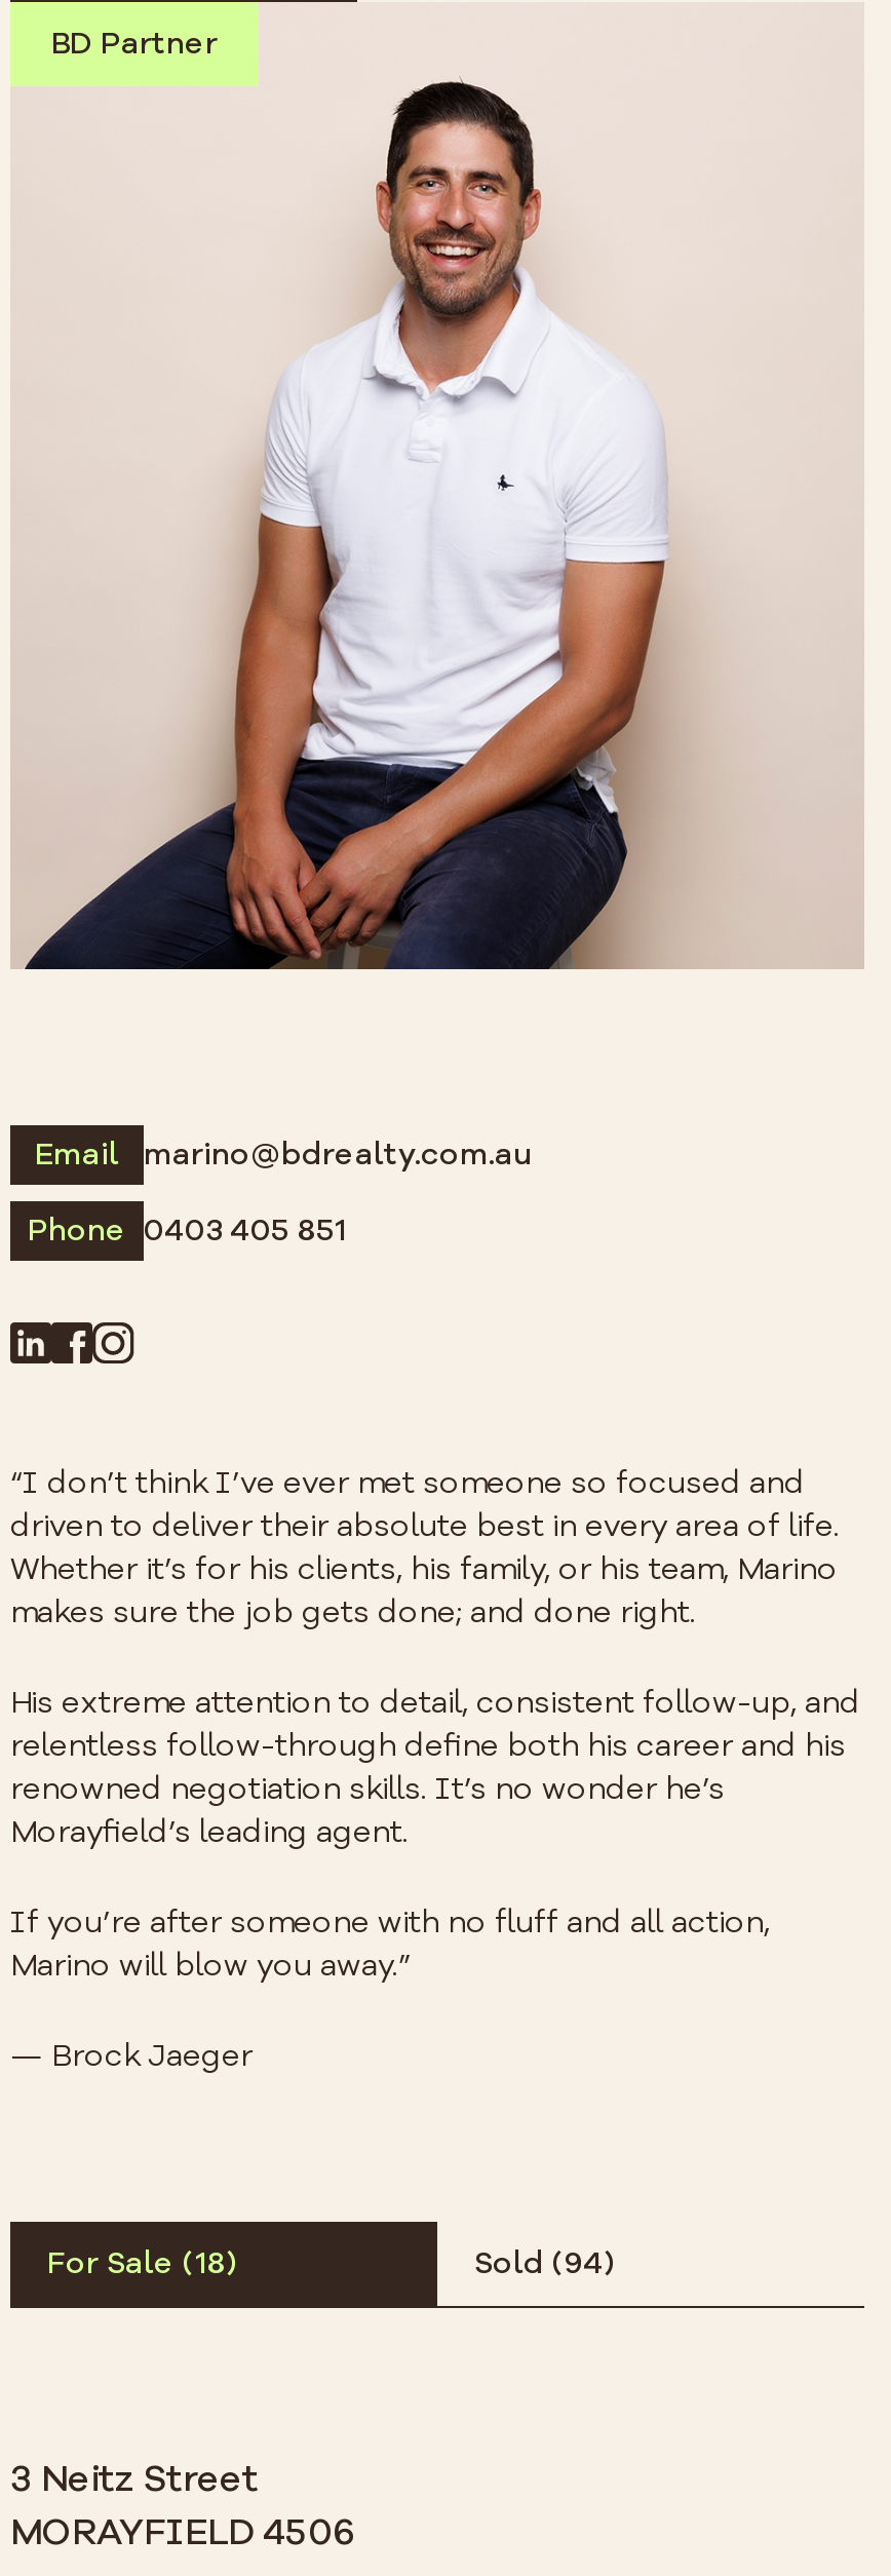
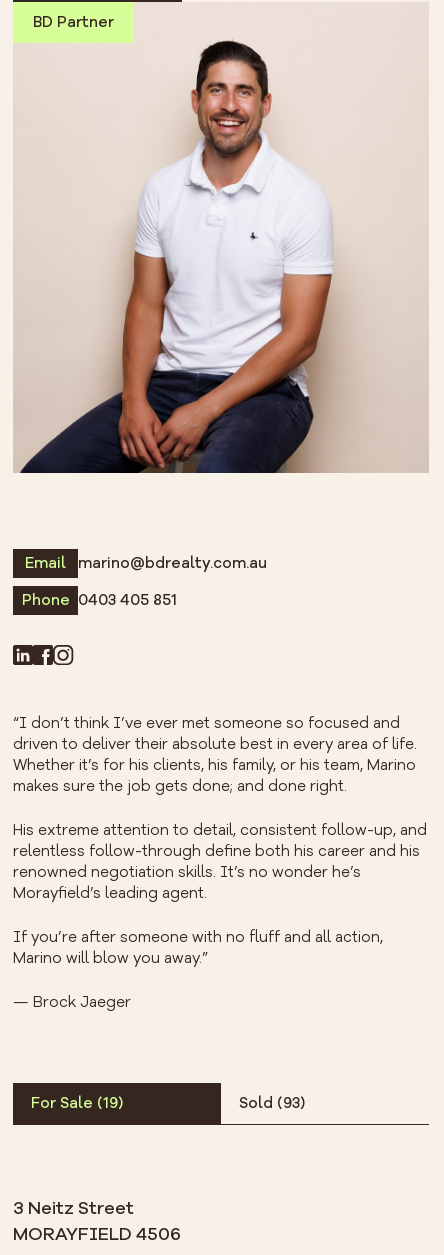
[47,2243,236,2284] For Sale (18) -> [31,1093,123,1113] For Sale (19)
[474,2243,614,2284] Sold (94) -> [239,1093,305,1113] Sold (93)

